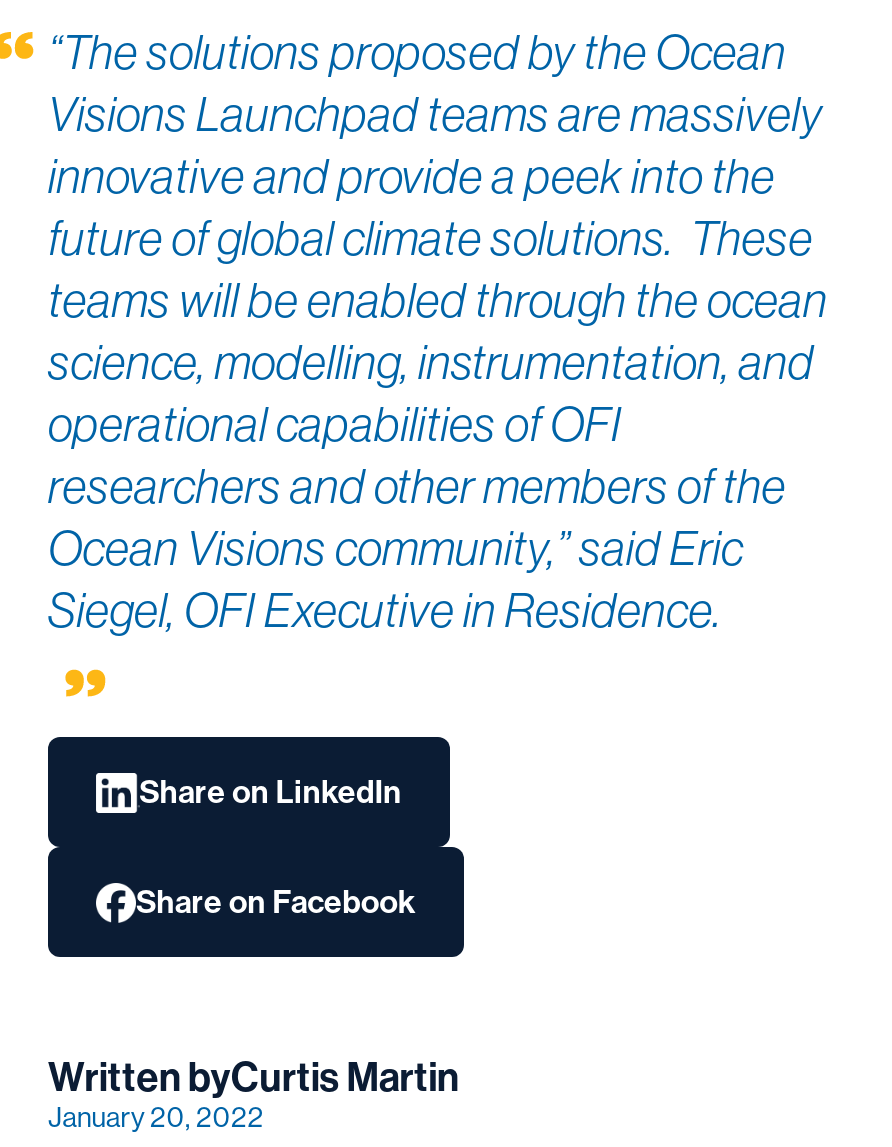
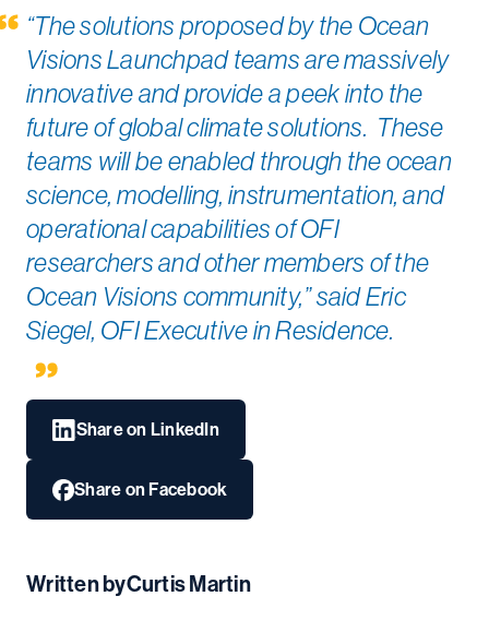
[48,1100,264,1136] January 20, 2022 -> none

